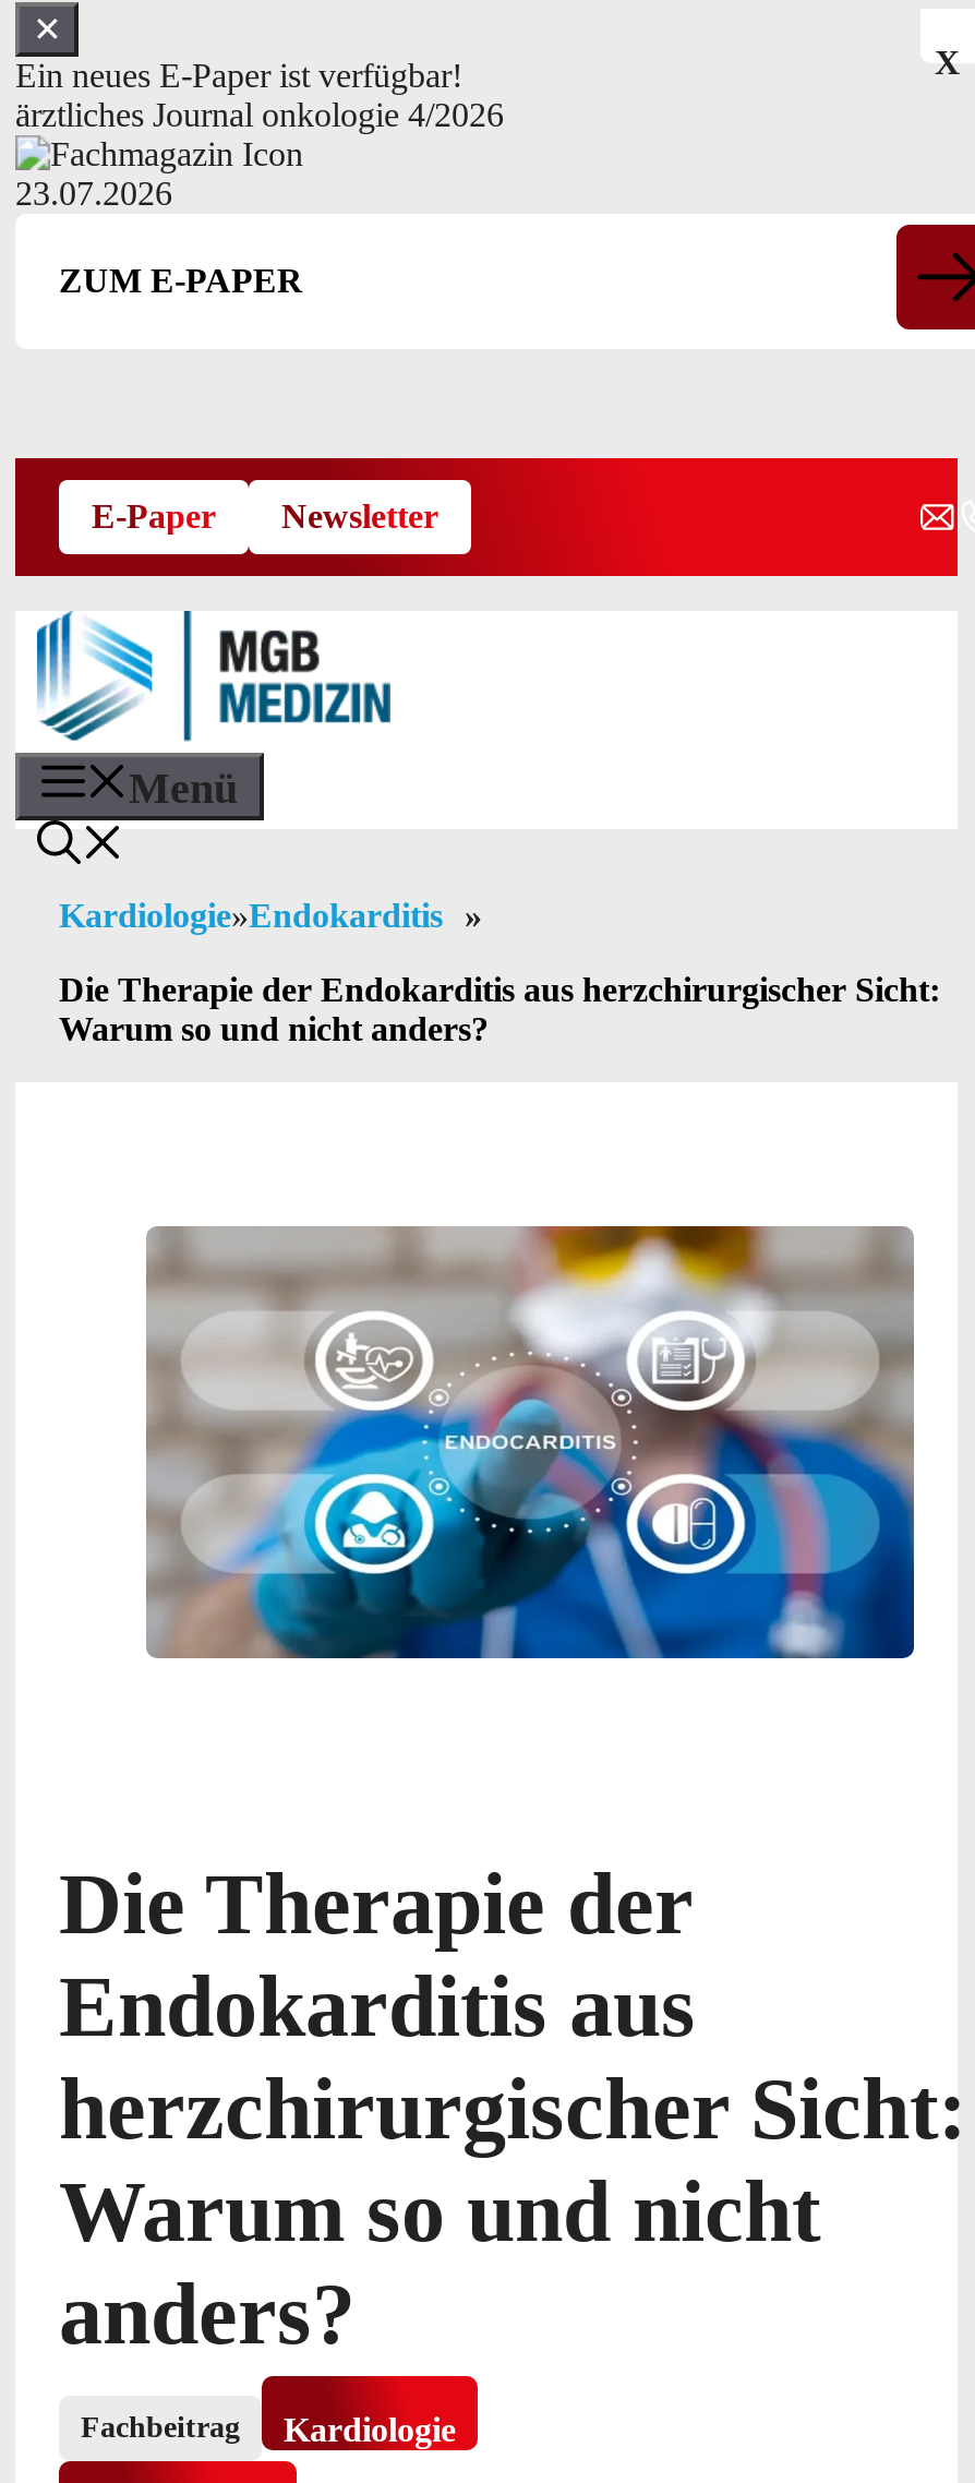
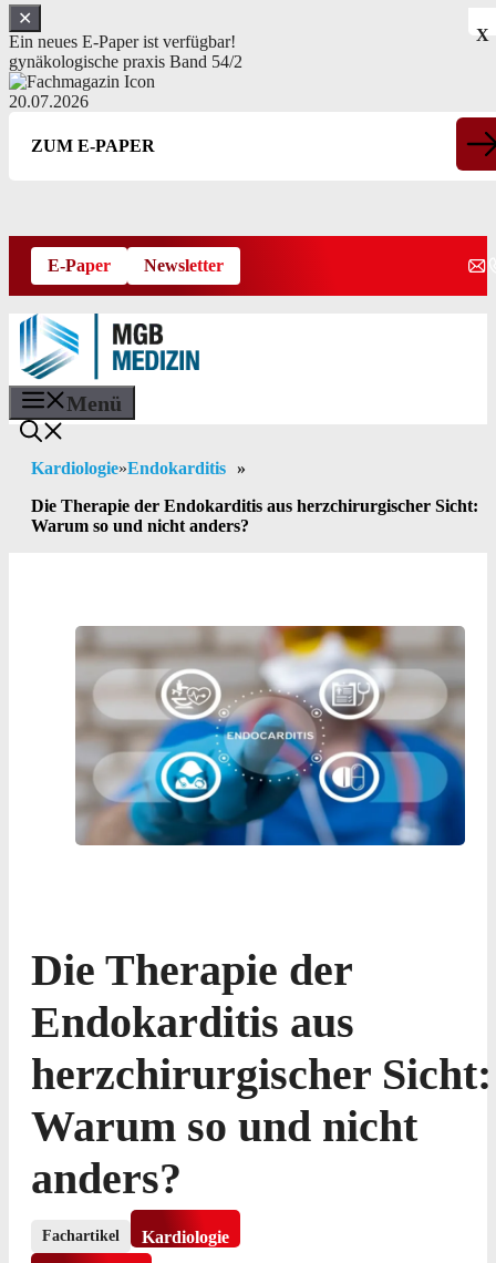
[15,96,504,133] ärztliches Journal onkologie 4/2026 -> [9,52,242,71] gynäkologische praxis Band 54/2
[15,175,172,212] 23.07.2026 -> [9,92,89,111] 20.07.2026
[81,2411,240,2443] Fachbeitrag -> [42,1227,120,1244] Fachartikel

